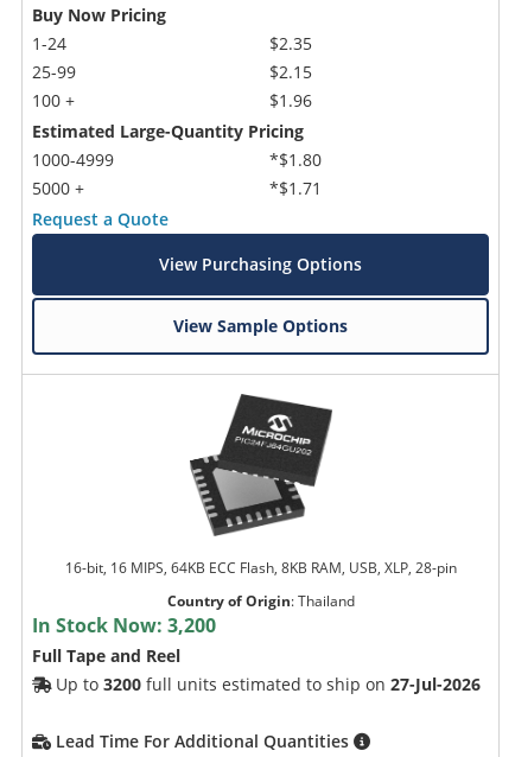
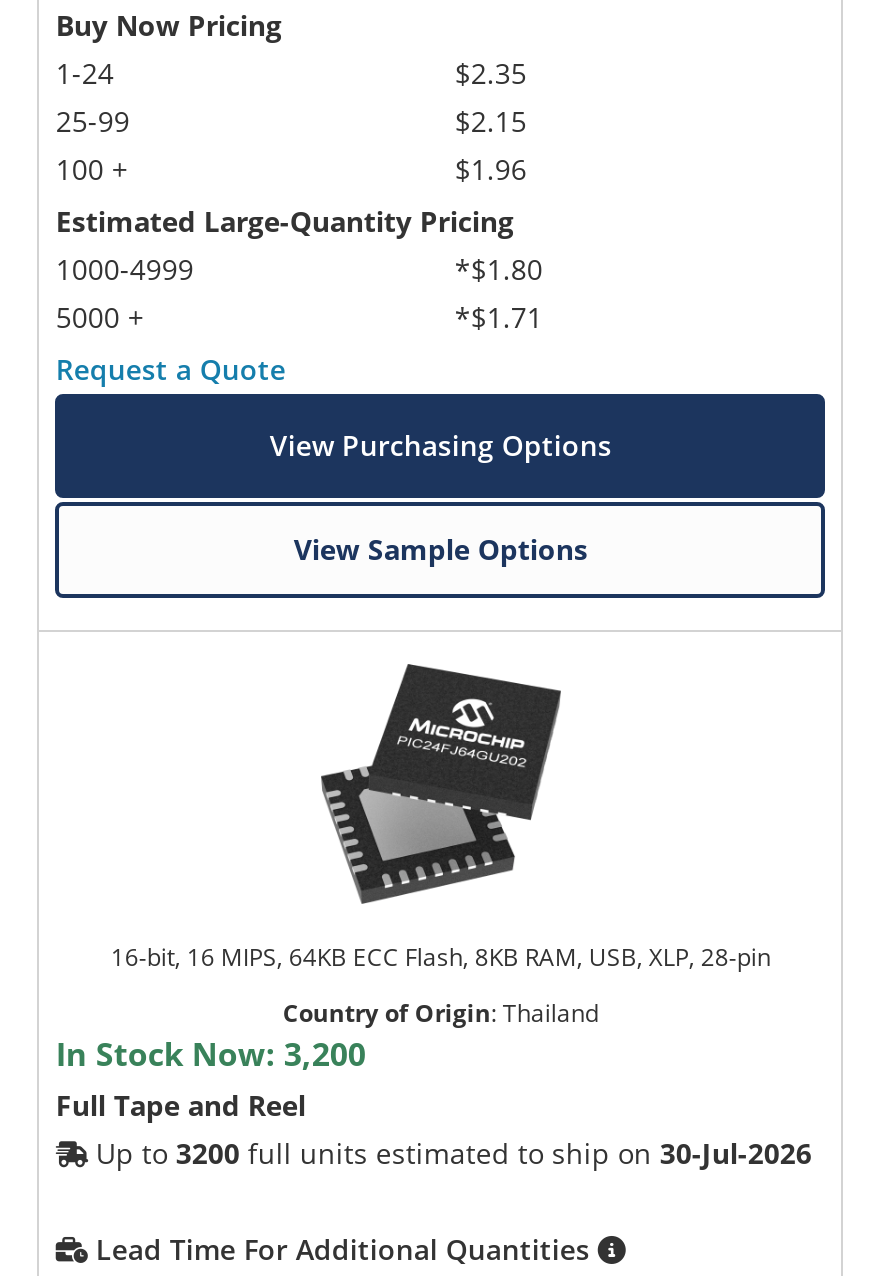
[56,672,481,695] Up to 3200 full units estimated to ship on 27-Jul-2026 -> [96,1133,812,1171] Up to 3200 full units estimated to ship on 30-Jul-2026

